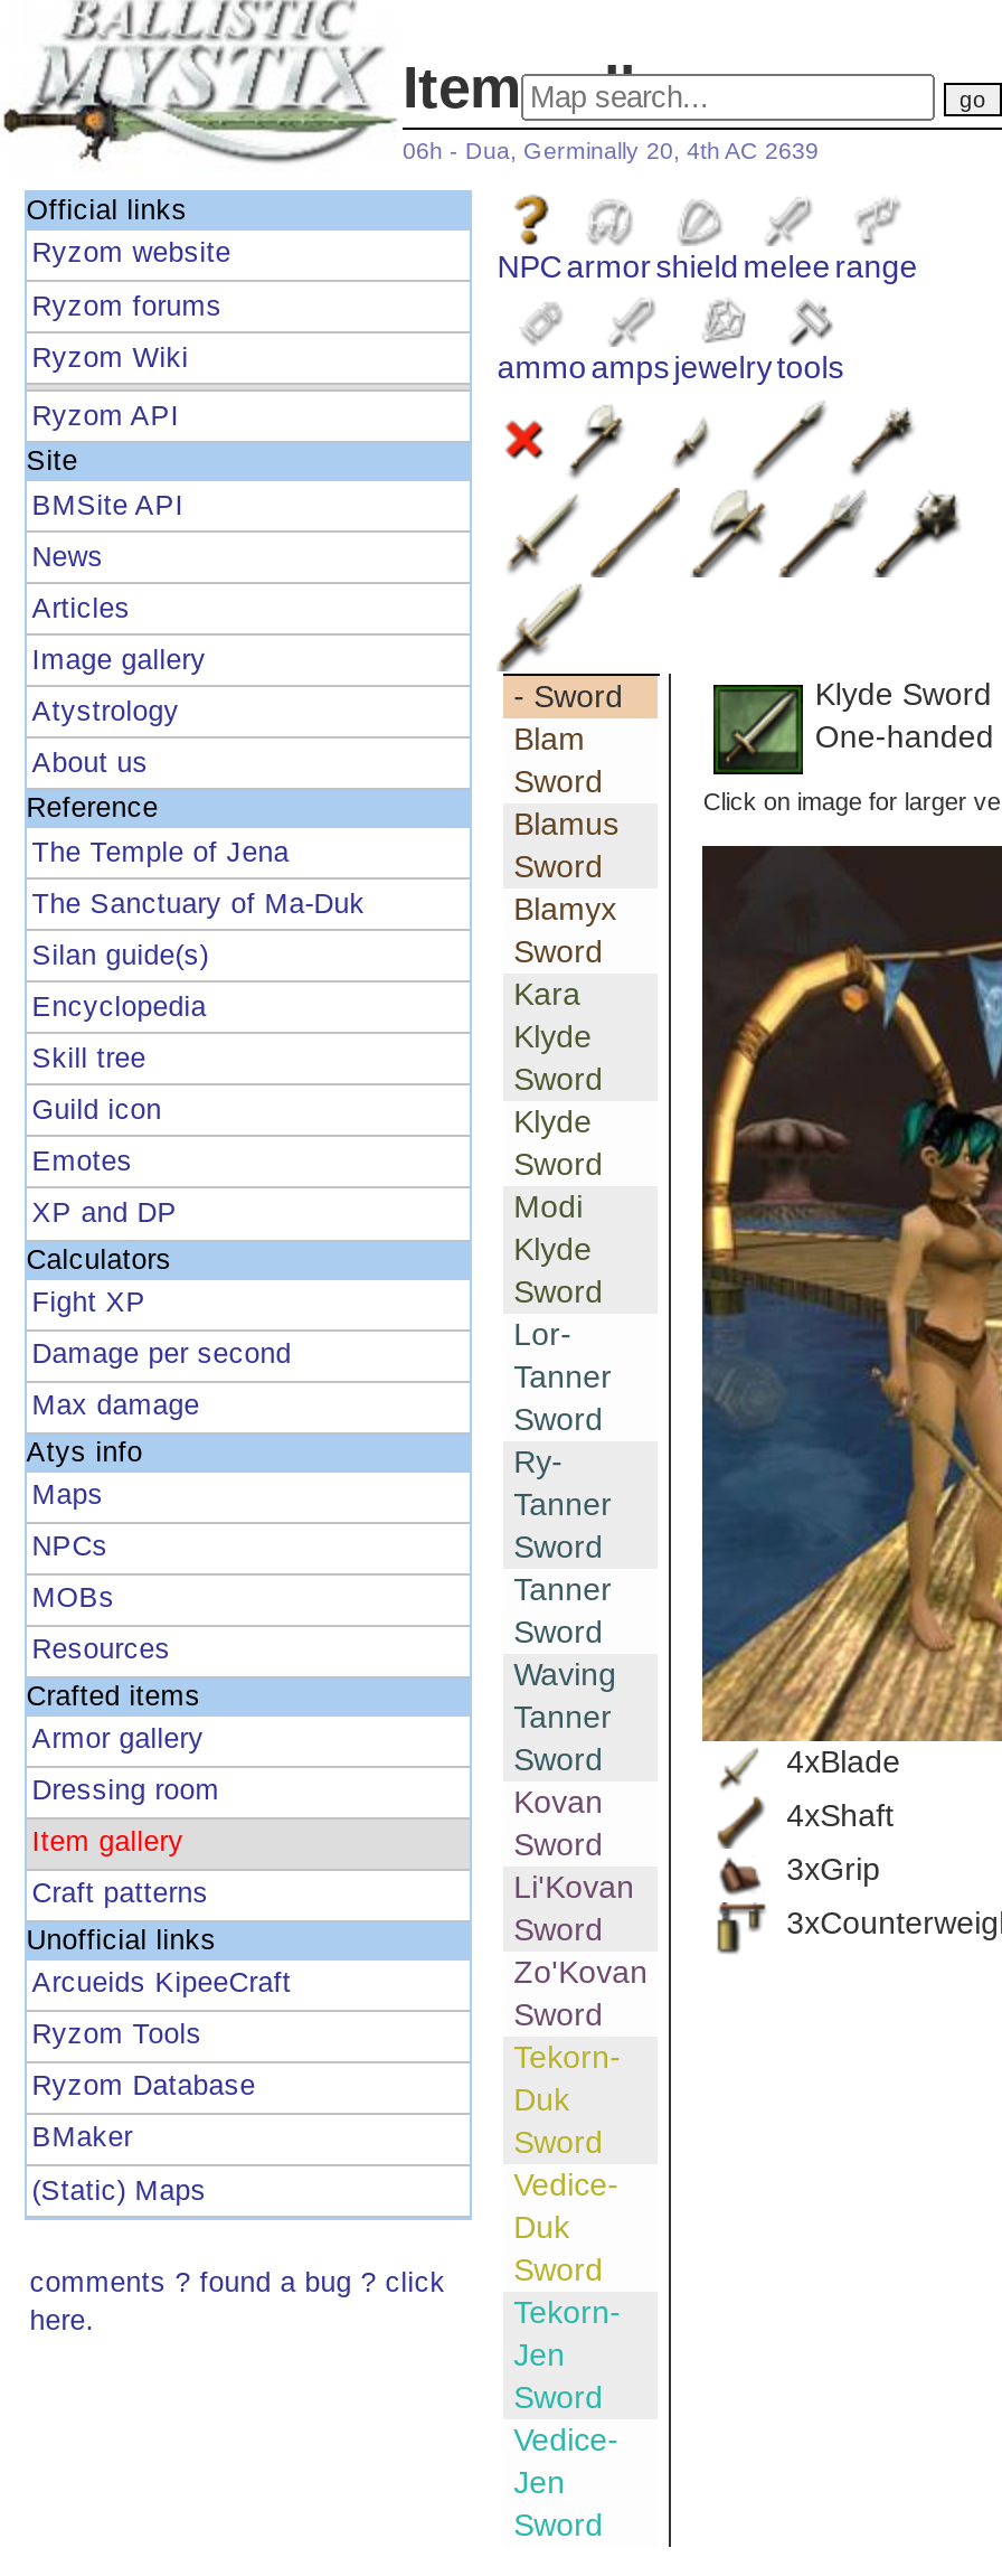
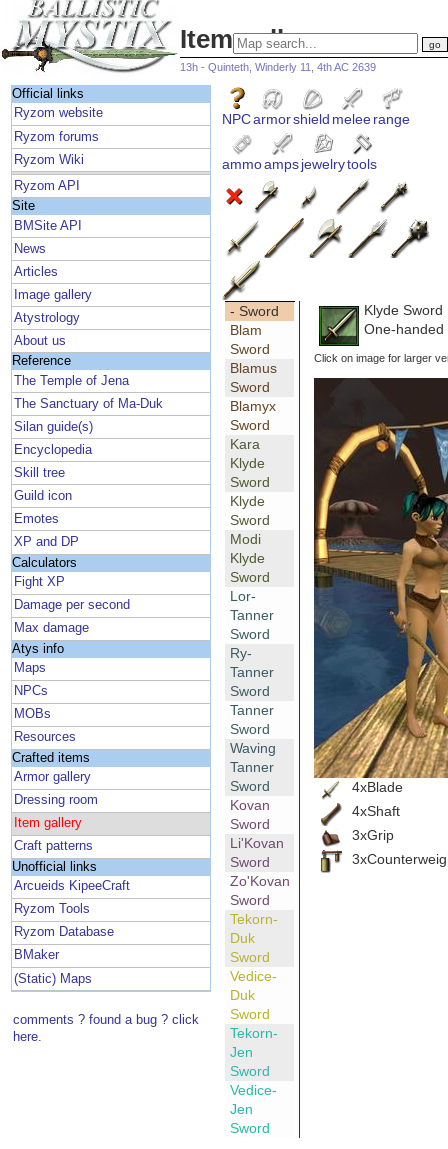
[403,137,819,164] 06h - Dua, Germinally 20, 4th AC 2639 -> [180,61,376,73] 13h - Quinteth, Winderly 11, 4th AC 2639

